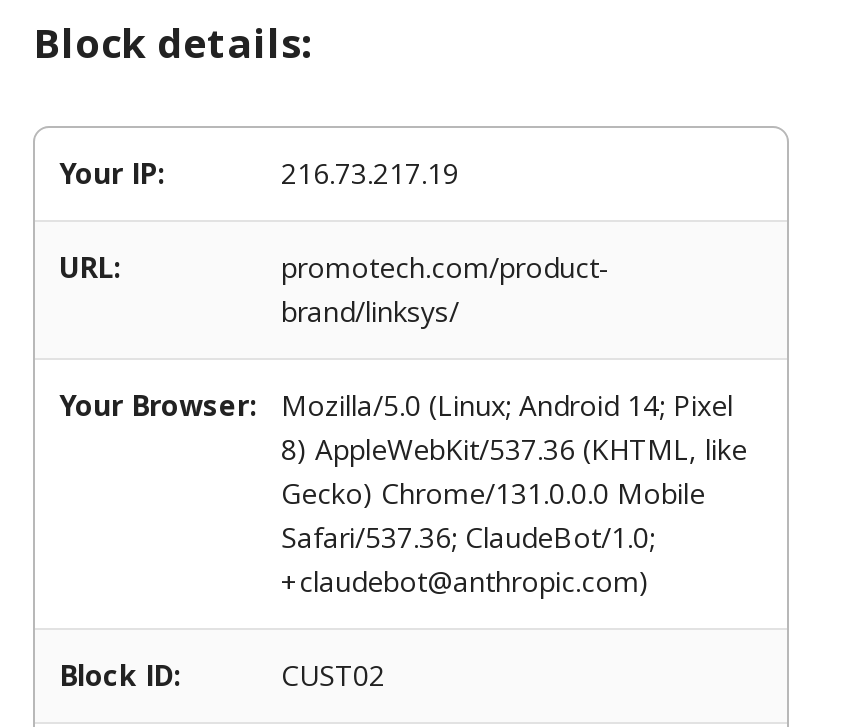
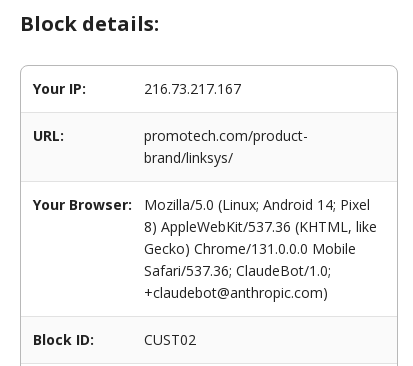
[281,154,459,192] 216.73.217.19 -> [144,79,241,98] 216.73.217.167

